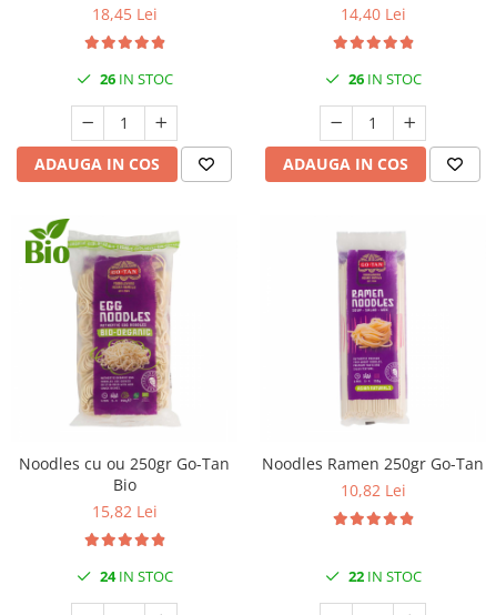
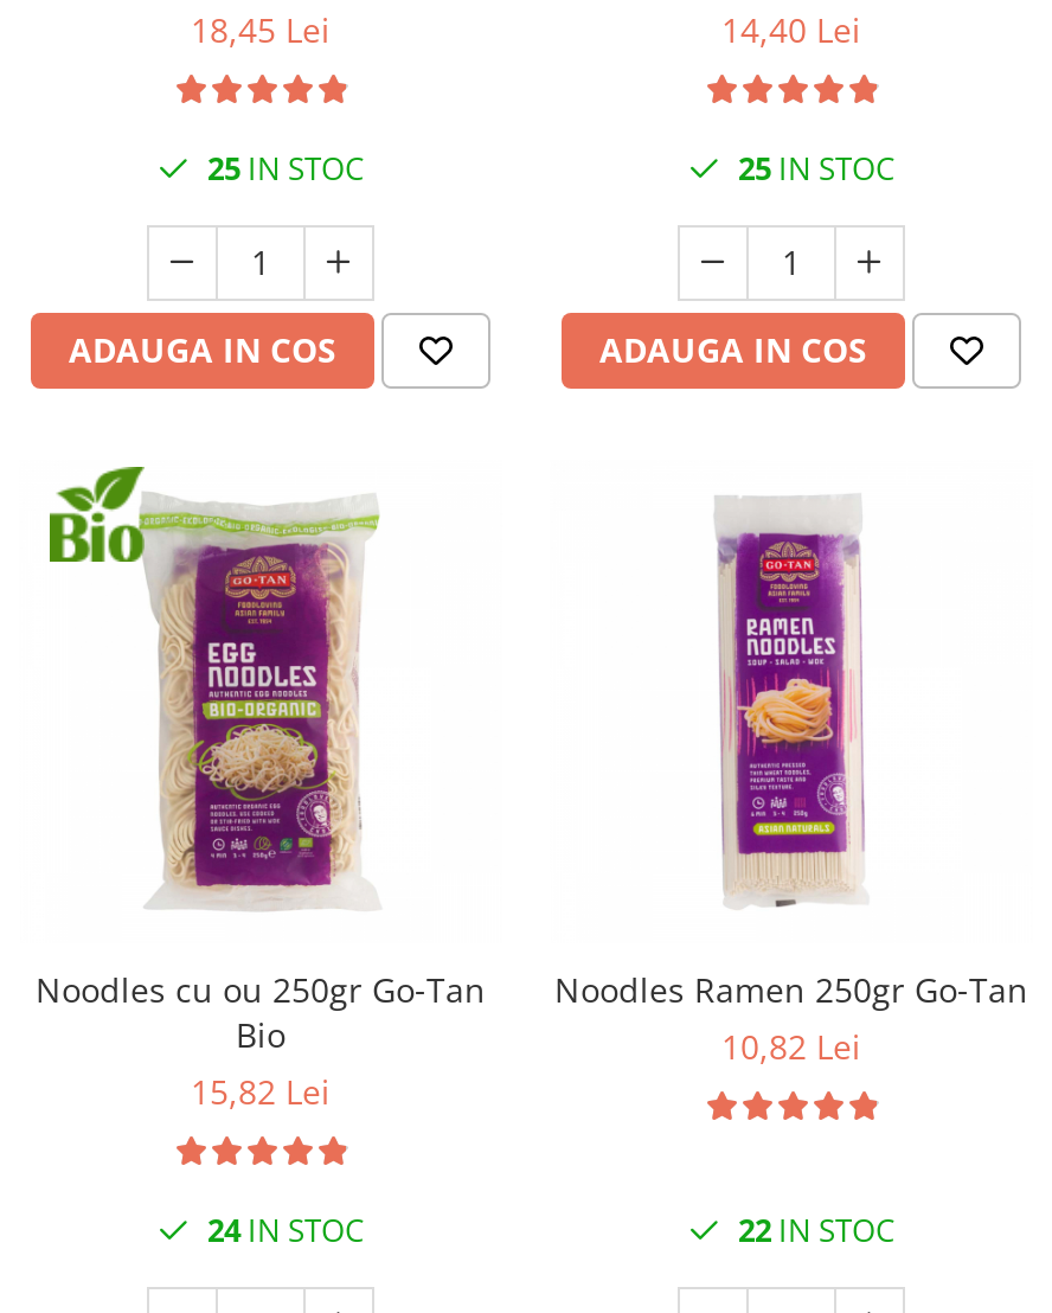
[99,69,173,89] 26 IN STOC -> [207,147,364,190] 25 IN STOC
[348,69,421,89] 26 IN STOC -> [738,147,894,190] 25 IN STOC

